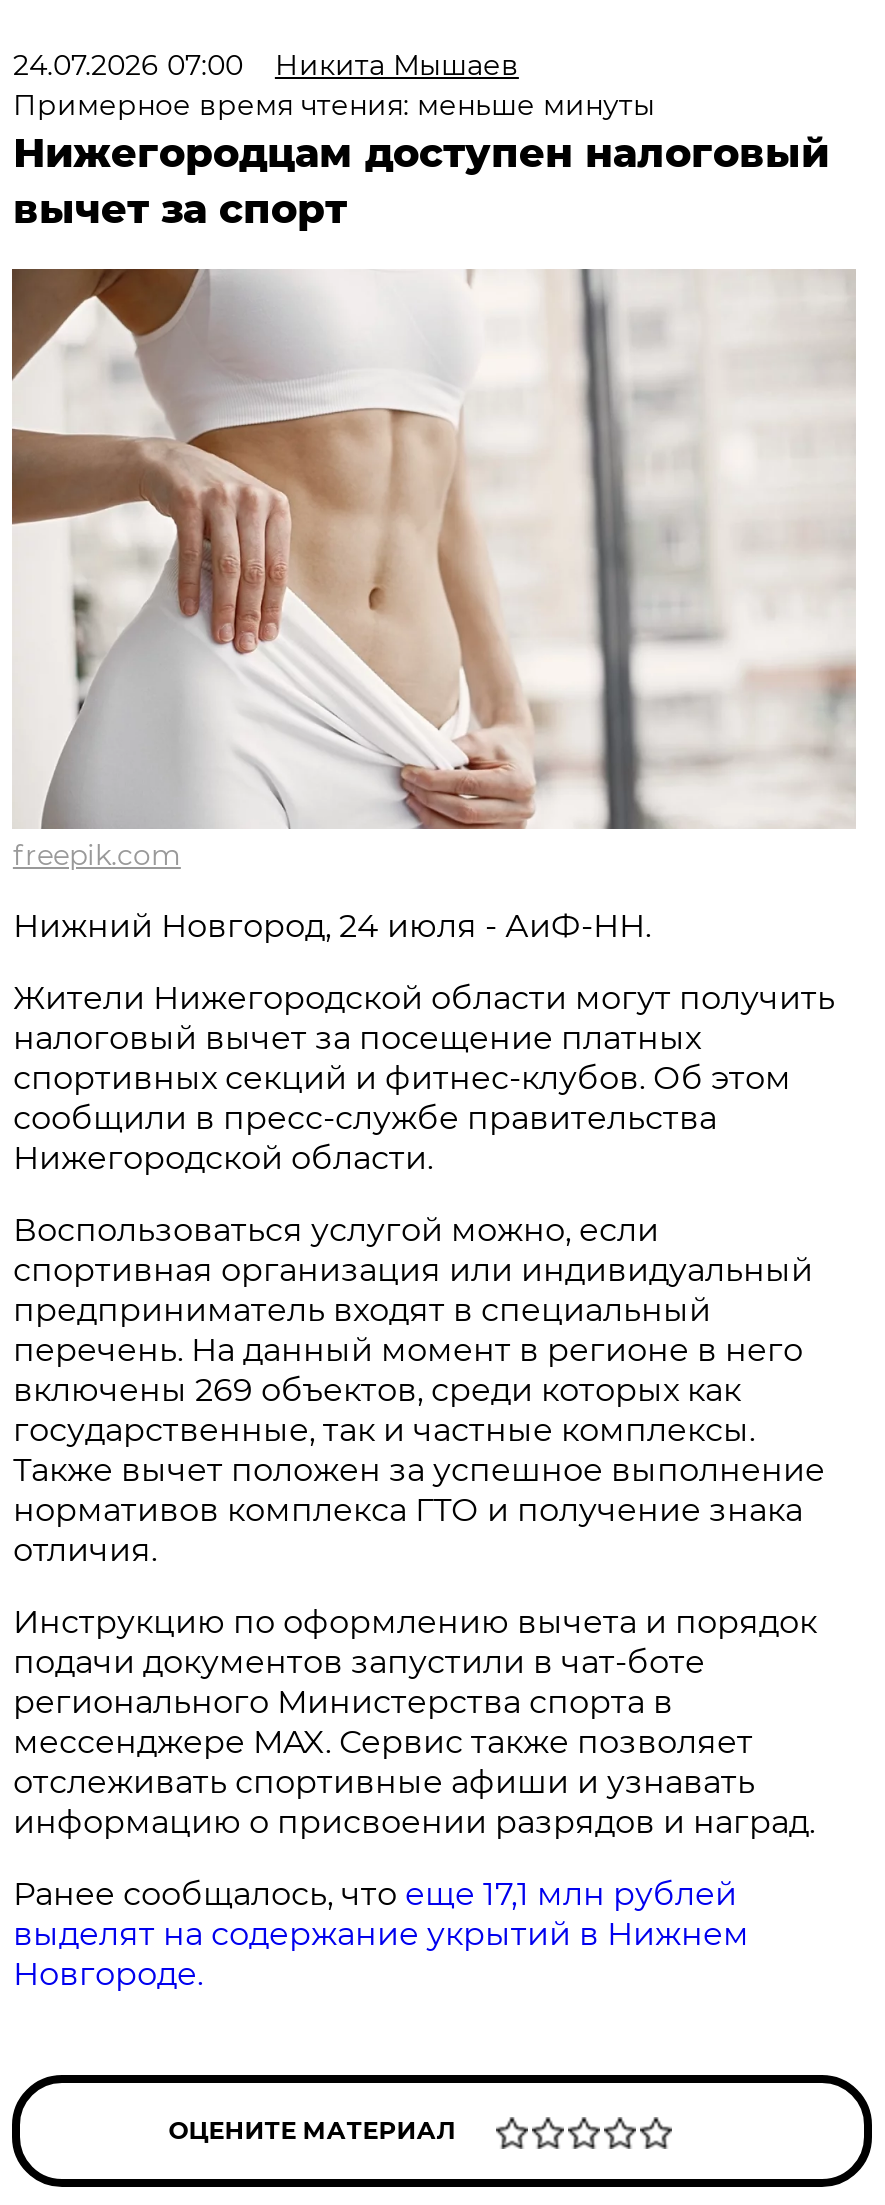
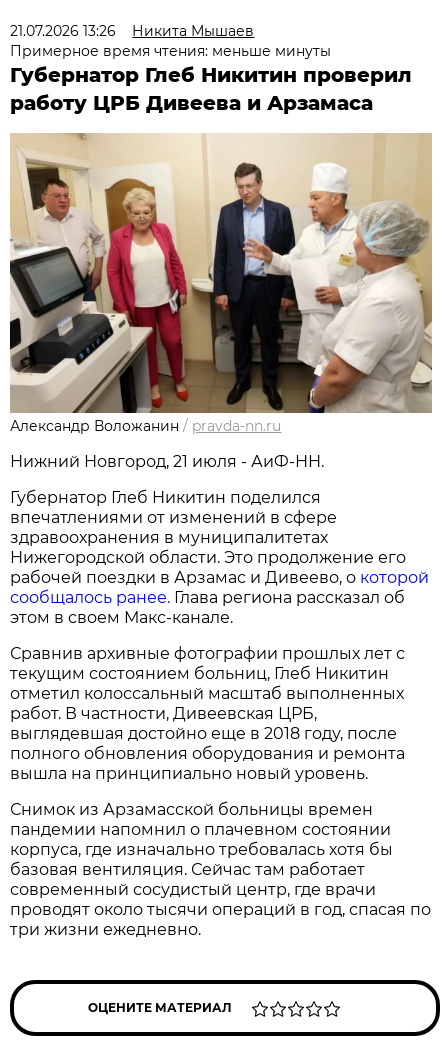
[13,47,519,83] 24.07.2026 07:00 Никита Мышаев -> [10,22,254,40] 21.07.2026 13:26 Никита Мышаев
[13,129,829,233] Нижегородцам доступен налоговый | вычет за спорт -> [10,63,412,115] Губернатор Глеб Никитин проверил | работу ЦРБ Дивеева и Арзамаса
[12,273,854,1994] [image] | freepik.com | Нижний Новгород, 24 июля - АиФ-НН. | Жители Нижегородской области могут получить | налоговый вычет за посещение платных | спортивных секций и фитнес-клубов. Об этом | сообщили в пресс-службе правительства | Нижегородской области. | Воспользоваться услугой можно, если | спортивная организация или индивидуальный | предприниматель входят в специальный | перечень. На данный момент в регионе в него | включены 269 объектов, среди которых как | государственные, так и частные комплексы. | Также вычет положен за успешное выполнение | нормативов комплекса ГТО и получение знака | отличия. | Инструкцию по оформлению вычета и порядок | подачи документов запустили в чат-боте | регионального Министерства спорта в | мессенджере MAX. Сервис также позволяет | отслеживать спортивные афиши и узнавать | информацию о присвоении разрядов и наград. | Ранее сообщалось, что еще 17,1 млн рублей | выделят на содержание укрытий в Нижнем | Новгороде. -> [9,133,432,939] [image] | Александр Воложанин / pravda-nn.ru | Нижний Новгород, 21 июля - АиФ-НН. | Губернатор Глеб Никитин поделился | впечатлениями от изменений в сфере | здравоохранения в муниципалитетах | Нижегородской области. Это продолжение его | рабочей поездки в Арзамас и Дивеево, о которой | сообщалось ранее. Глава региона рассказал об | этом в своем Макс-канале. | Сравнив архивные фотографии прошлых лет с | текущим состоянием больниц, Глеб Никитин | отметил колоссальный масштаб выполненных | работ. В частности, Дивеевская ЦРБ, | выглядевшая достойно еще в 2018 году, после | полного обновления оборудования и ремонта | вышла на принципиально новый уровень. | Снимок из Арзамасской больницы времен | пандемии напомнил о плачевном состоянии | корпуса, где изначально требовалась хотя бы | базовая вентиляция. Сейчас там работает | современный сосудистый центр, где врачи | проводят около тысячи операций в год, спасая по | три жизни ежедневно.

